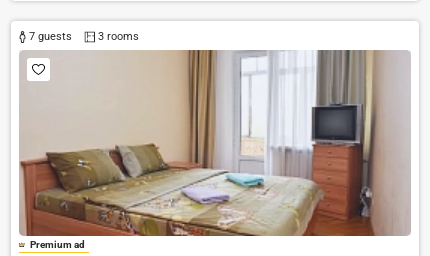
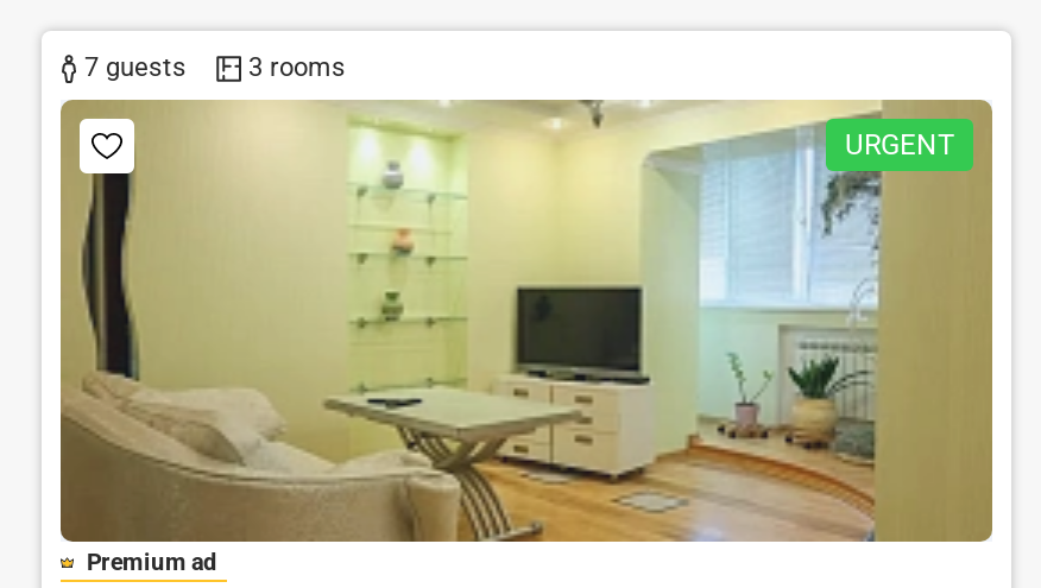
[19,49,410,237] [image] -> [61,100,992,544] [image]
none -> [845,128,954,162] URGENT

